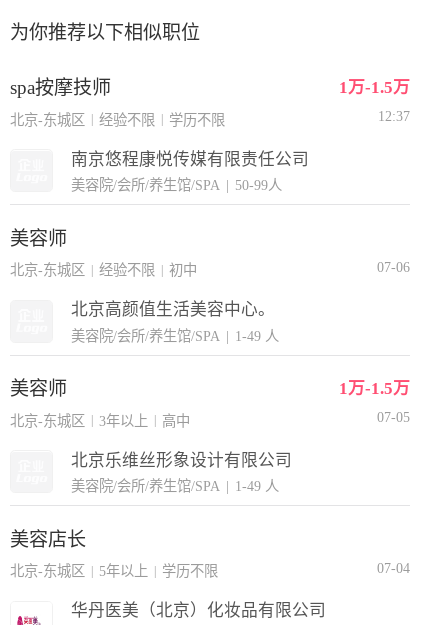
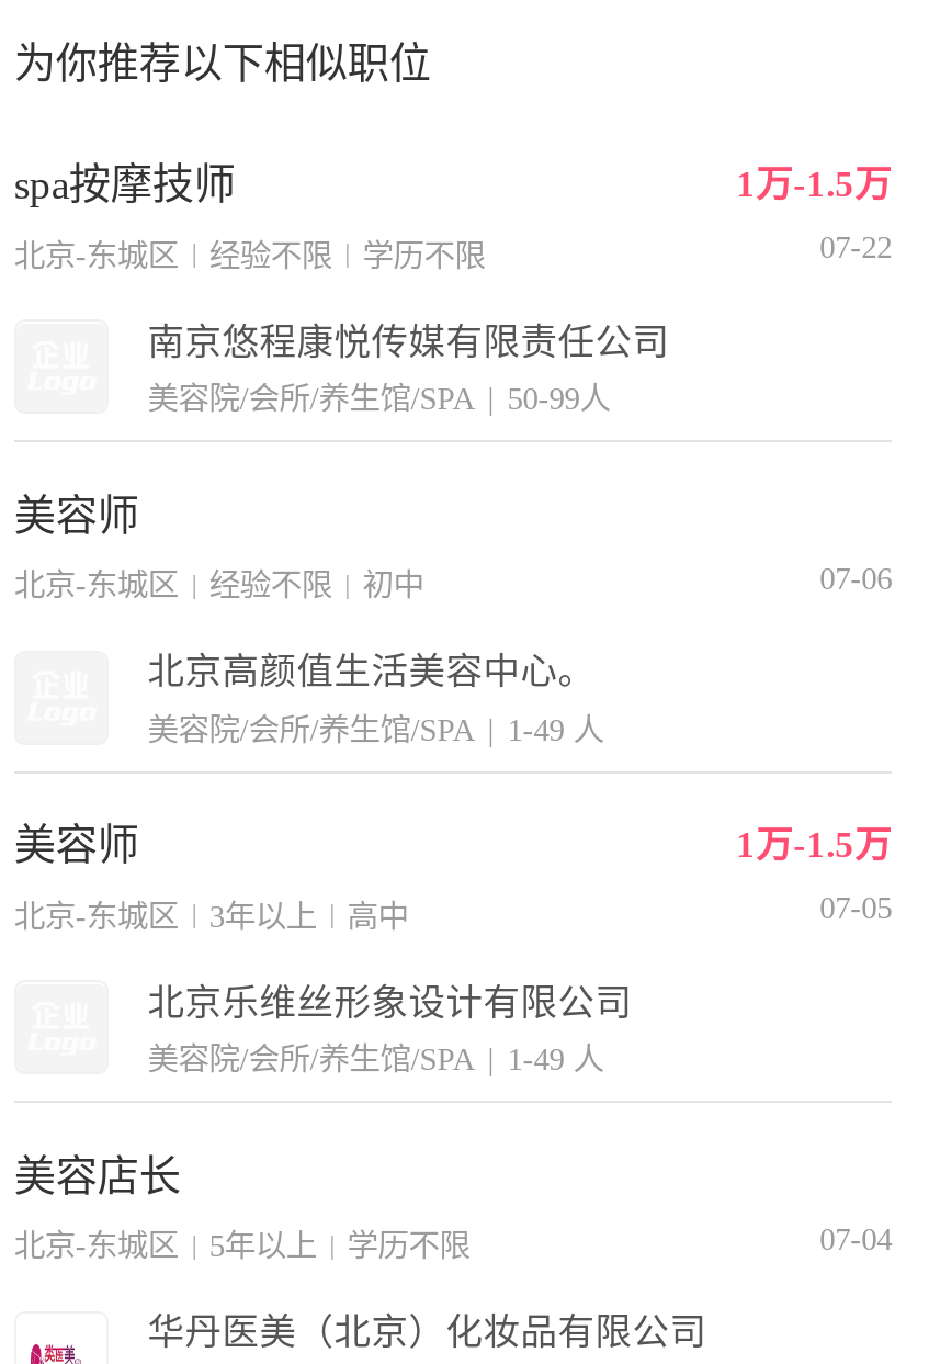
[378,108,410,124] 12:37 -> [820,230,892,265] 07-22

